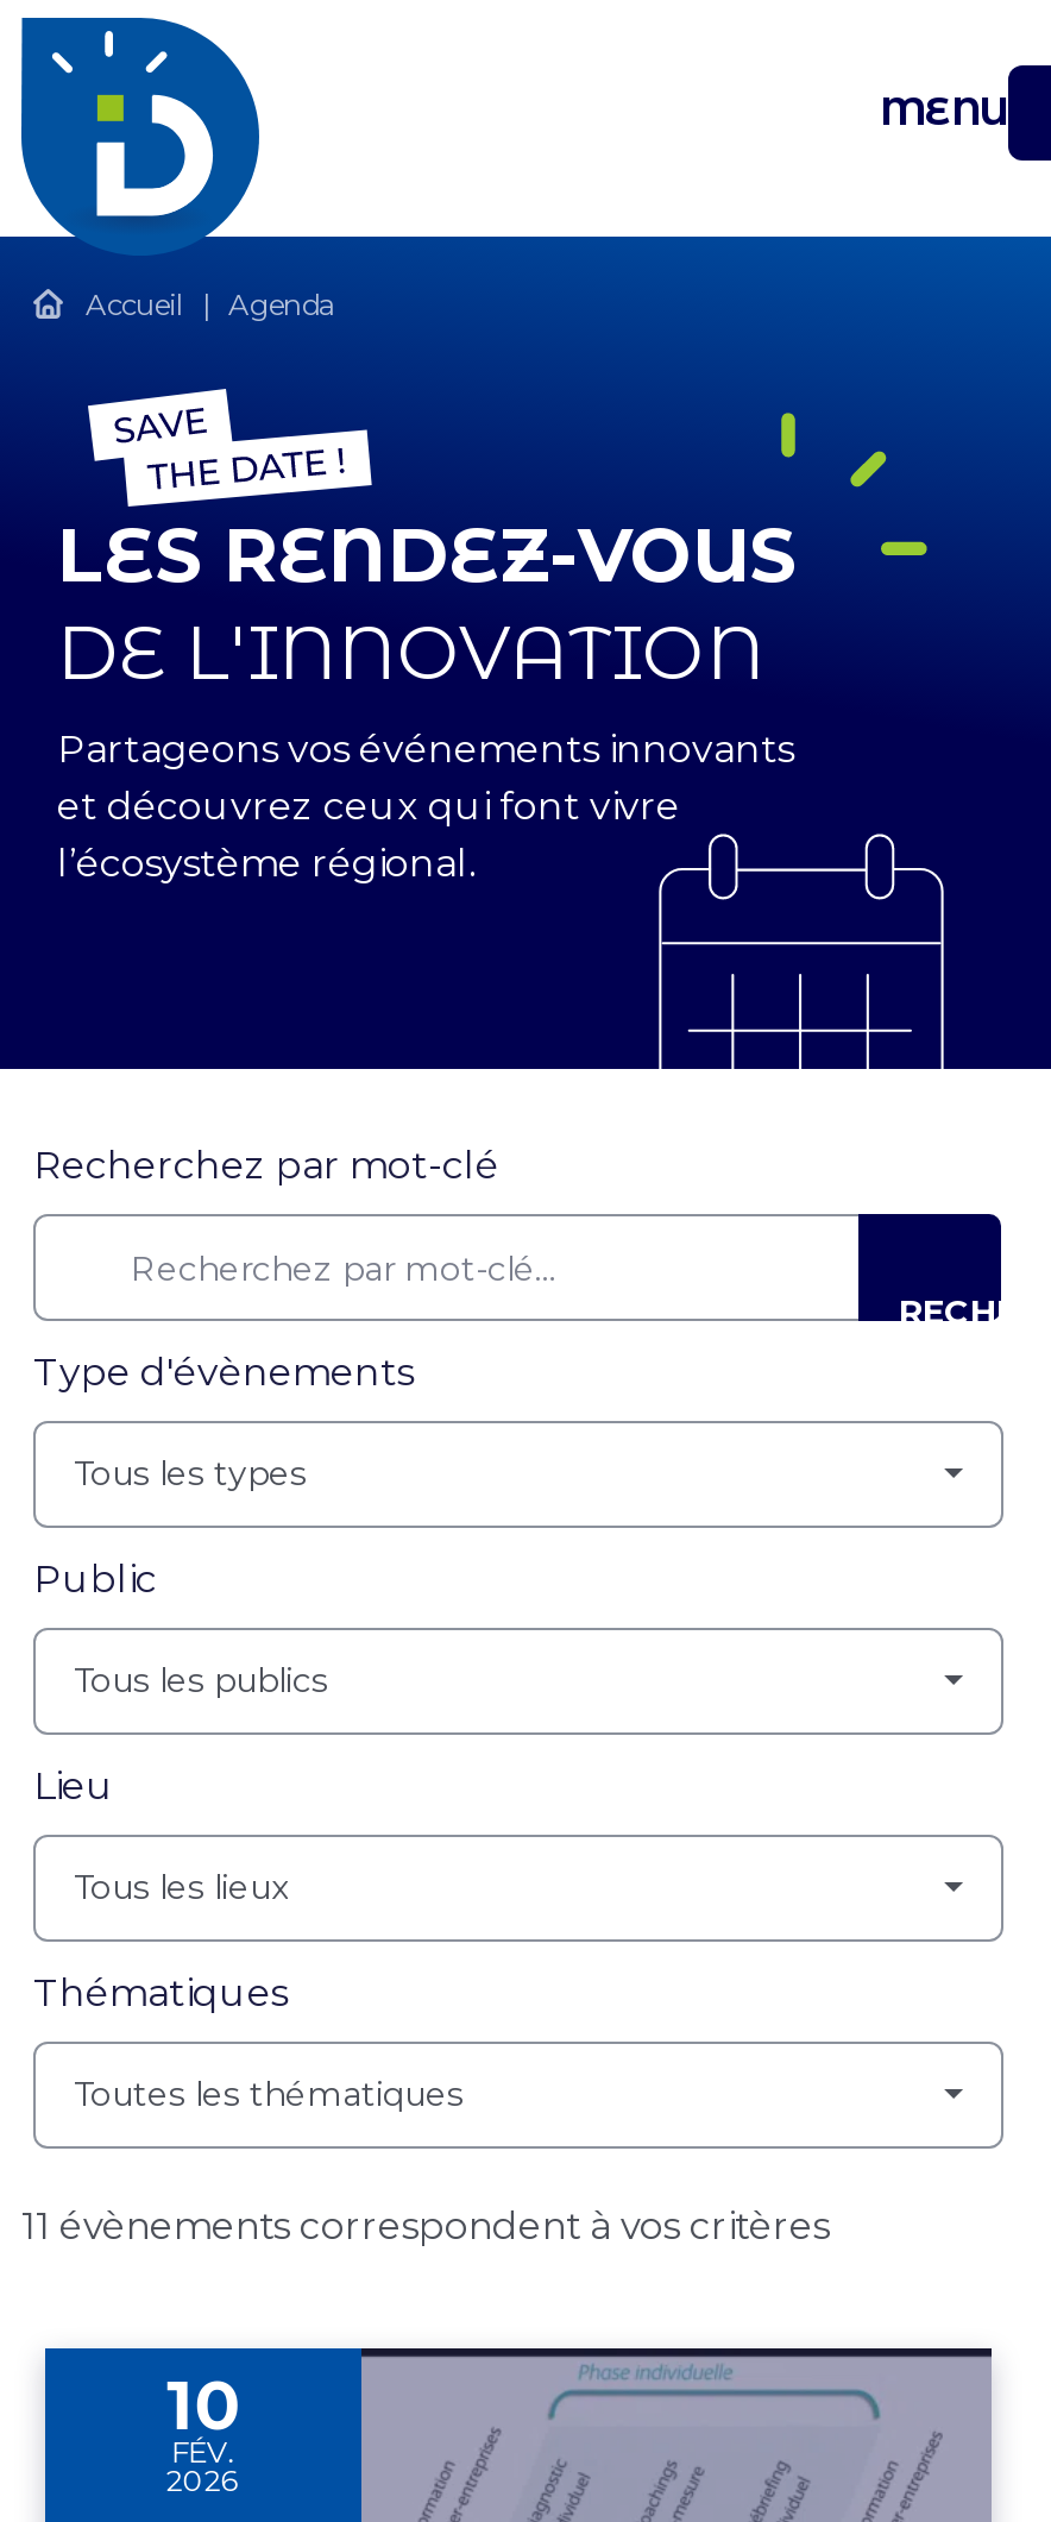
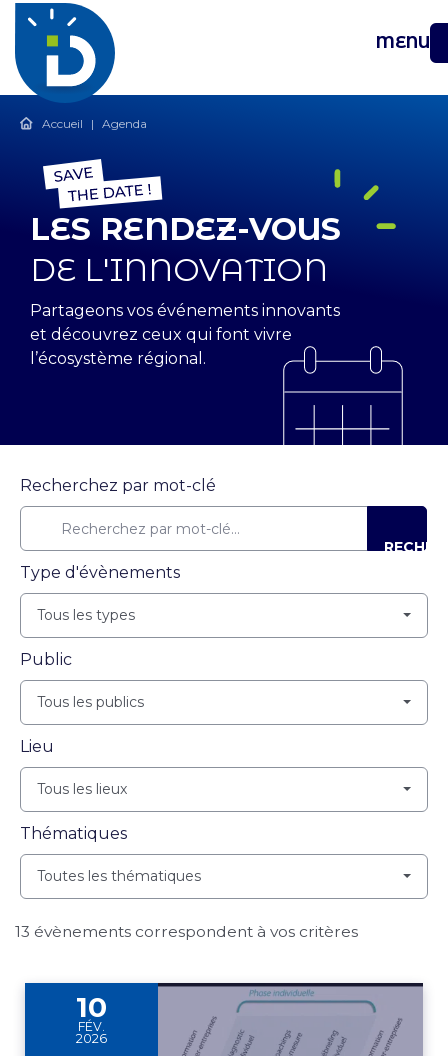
[21,2203,830,2249] 11 évènements correspondent à vos critères -> [15,922,358,941] 13 évènements correspondent à vos critères

